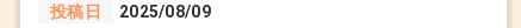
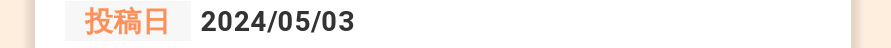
[50,3,211,22] 投稿日 2025/08/09 -> [85,5,355,37] 投稿日 2024/05/03

